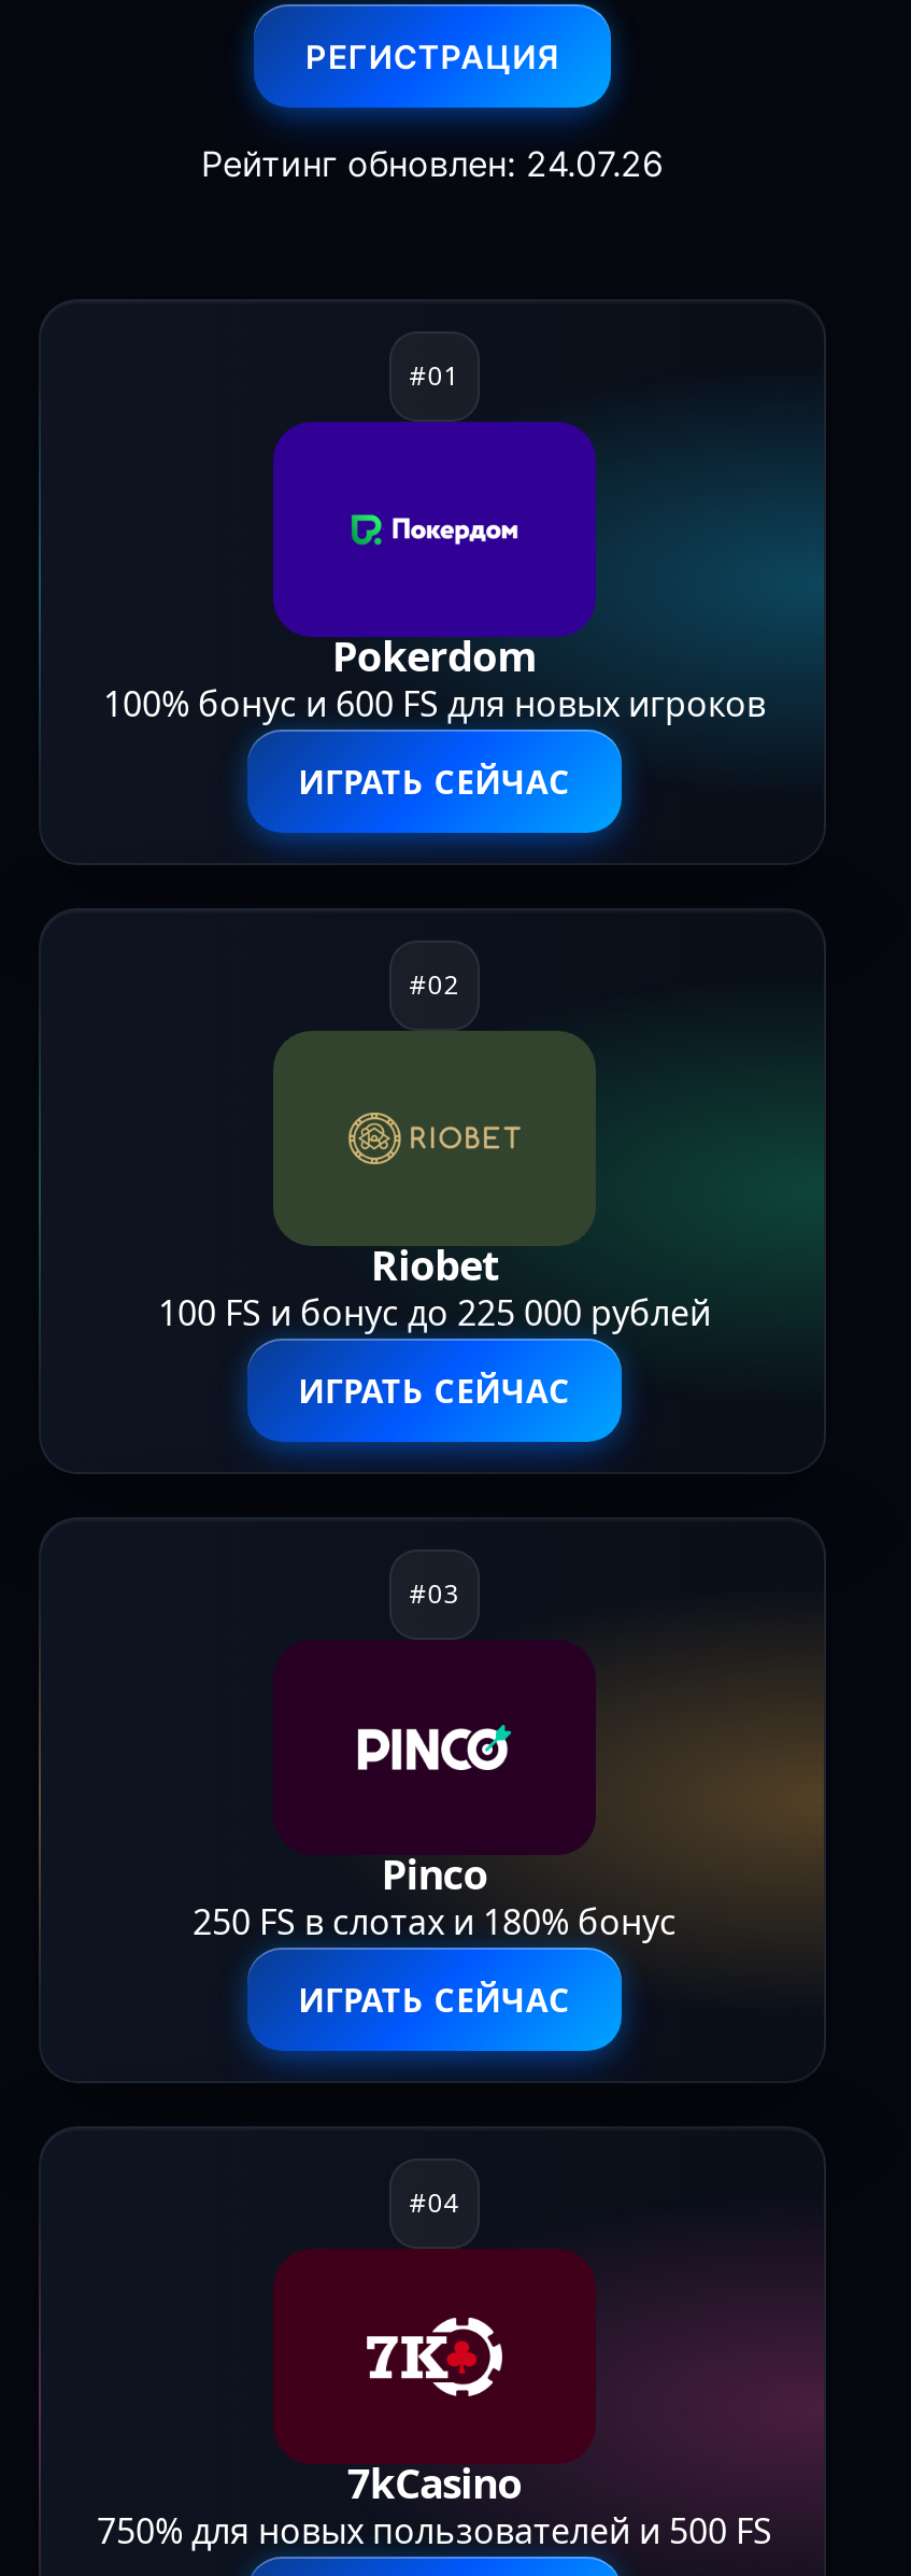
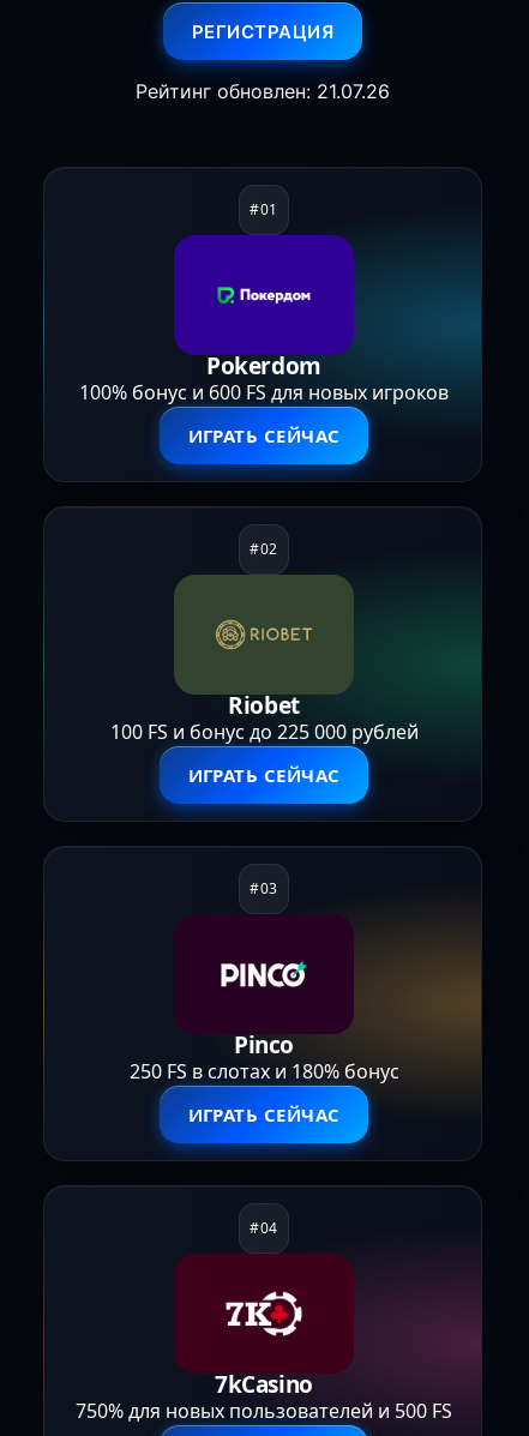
[201,142,664,185] Рейтинг обновлен: 24.07.26 -> [136,79,390,103] Рейтинг обновлен: 21.07.26

